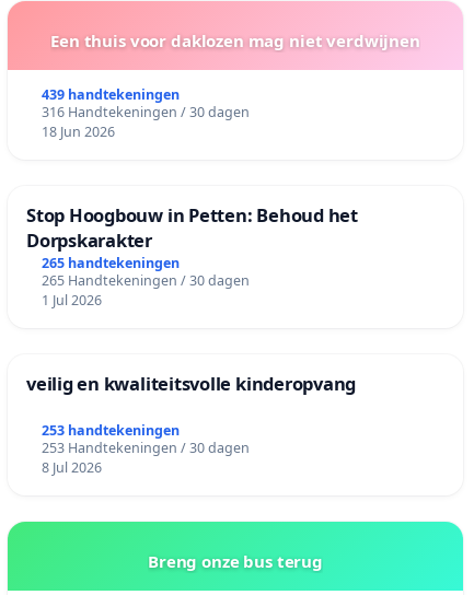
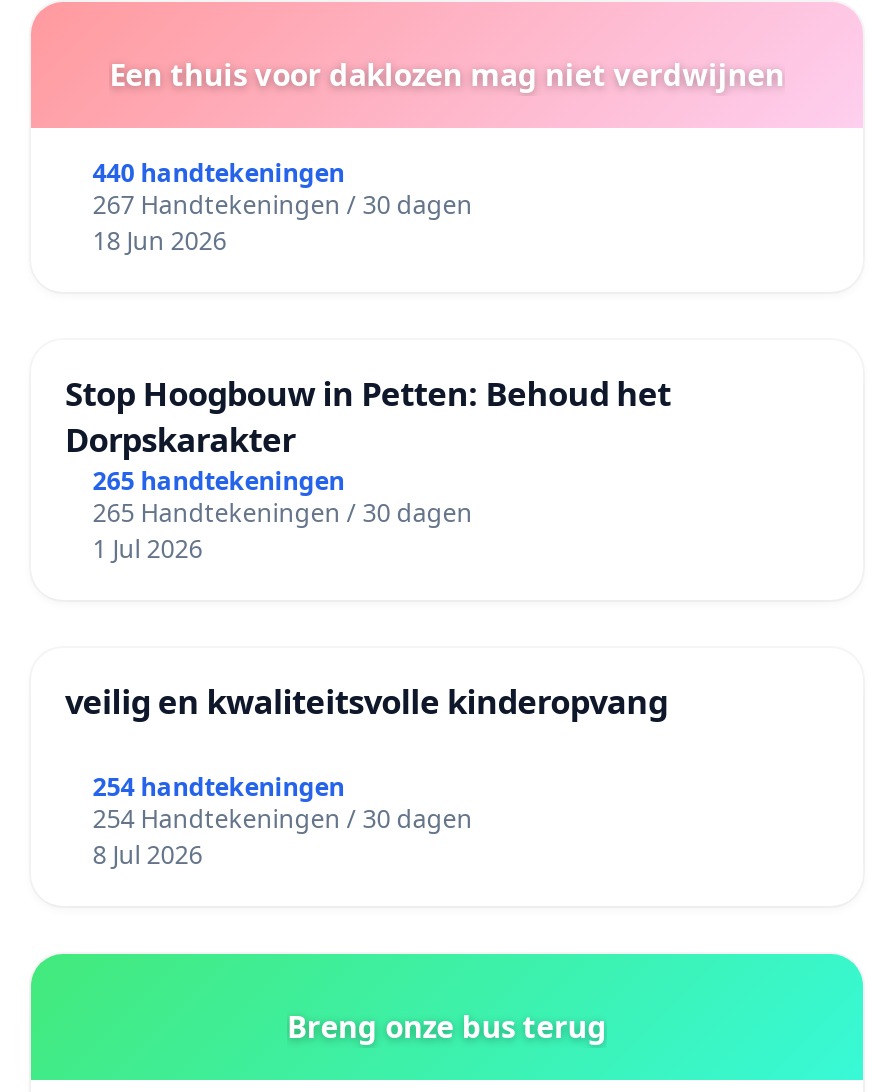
[41,85,179,104] 439 handtekeningen -> [93,155,345,189] 440 handtekeningen
[41,102,249,121] 316 Handtekeningen / 30 dagen -> [93,187,473,221] 267 Handtekeningen / 30 dagen
[41,422,179,440] 253 handtekeningen -> [93,771,345,805] 254 handtekeningen
[41,439,249,458] 253 Handtekeningen / 30 dagen -> [93,803,473,837] 254 Handtekeningen / 30 dagen

